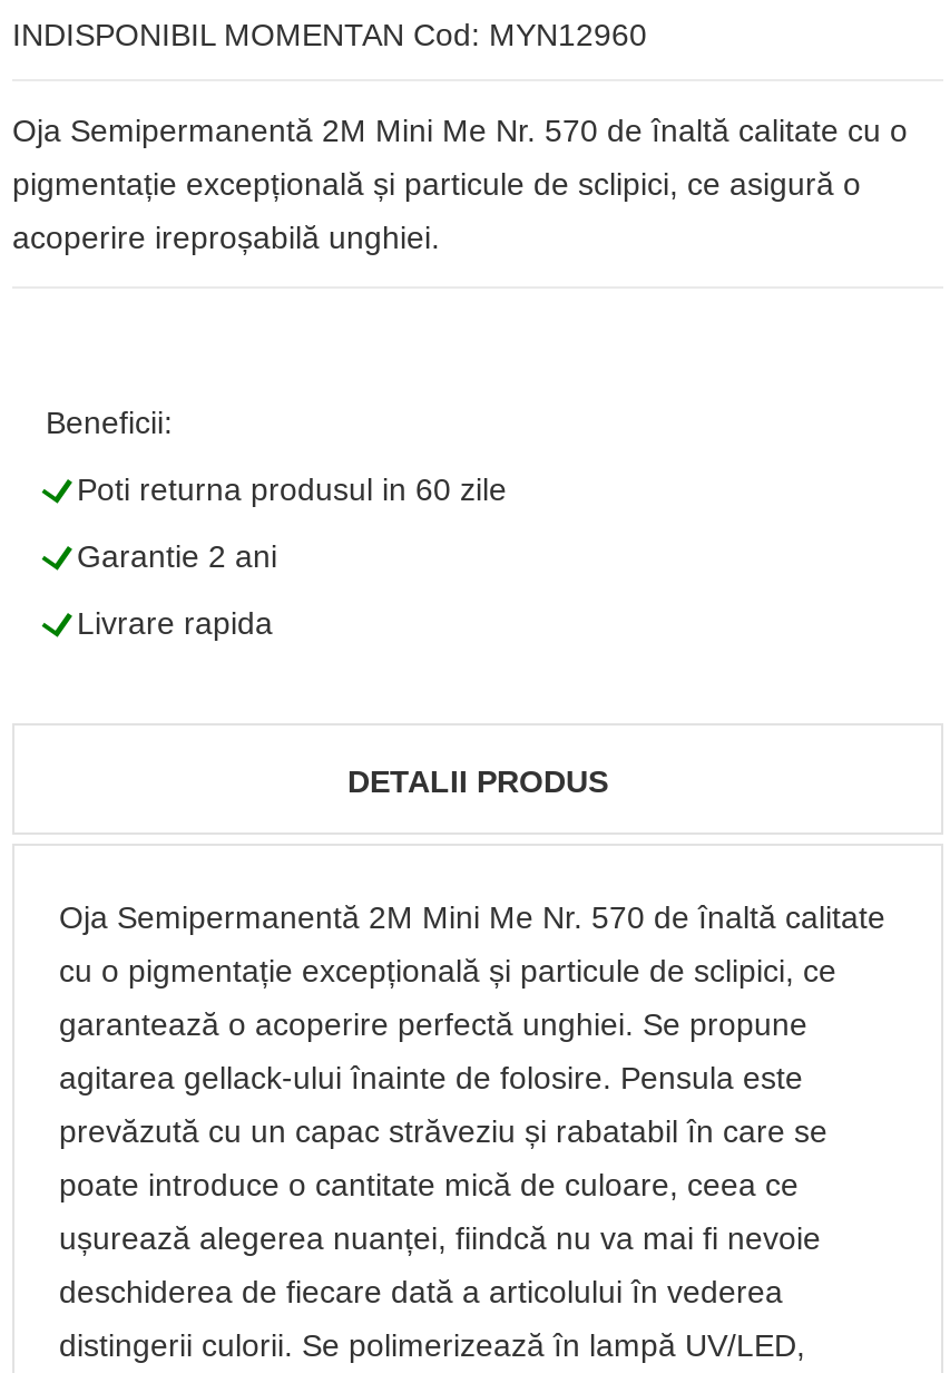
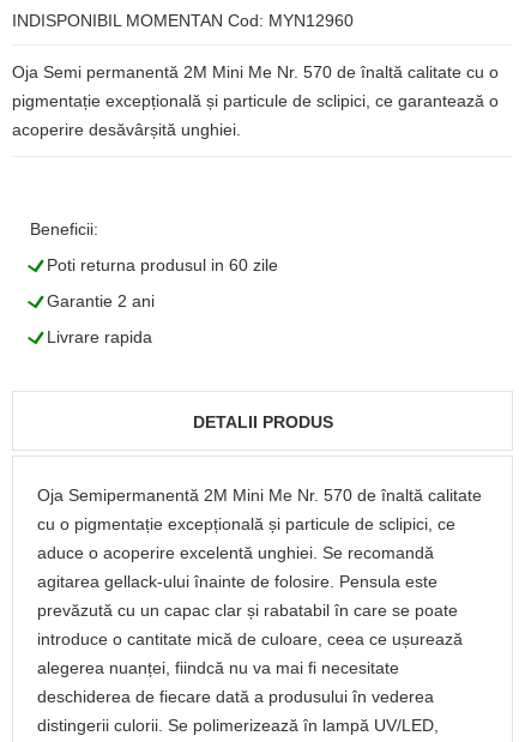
[12,113,908,148] Oja Semipermanentă 2M Mini Me Nr. 570 de înaltă calitate cu o -> [12,62,499,82] Oja Semi permanentă 2M Mini Me Nr. 570 de înaltă calitate cu o
[12,166,861,202] pigmentație excepțională și particule de sclipici, ce asigură o -> [12,91,499,110] pigmentație excepțională și particule de sclipici, ce garantează o
[12,220,440,255] acoperire ireproșabilă unghiei. -> [12,120,241,139] acoperire desăvârșită unghiei.
[59,1006,807,1042] garantează o acoperire perfectă unghiei. Se propune -> [37,543,434,562] aduce o acoperire excelentă unghiei. Se recomandă
[59,1113,827,1149] prevăzută cu un capac străveziu și rabatabil în care se -> [37,601,458,620] prevăzută cu un capac clar și rabatabil în care se poate
[59,1167,799,1202] poate introduce o cantitate mică de culoare, ceea ce -> [37,629,463,649] introduce o cantitate mică de culoare, ceea ce ușurează
[59,1220,821,1256] ușurează alegerea nuanței, fiindcă nu va mai fi nevoie -> [37,658,399,677] alegerea nuanței, fiindcă nu va mai fi necesitate
[59,1274,783,1309] deschiderea de fiecare dată a articolului în vederea -> [37,687,434,706] deschiderea de fiecare dată a produsului în vederea

